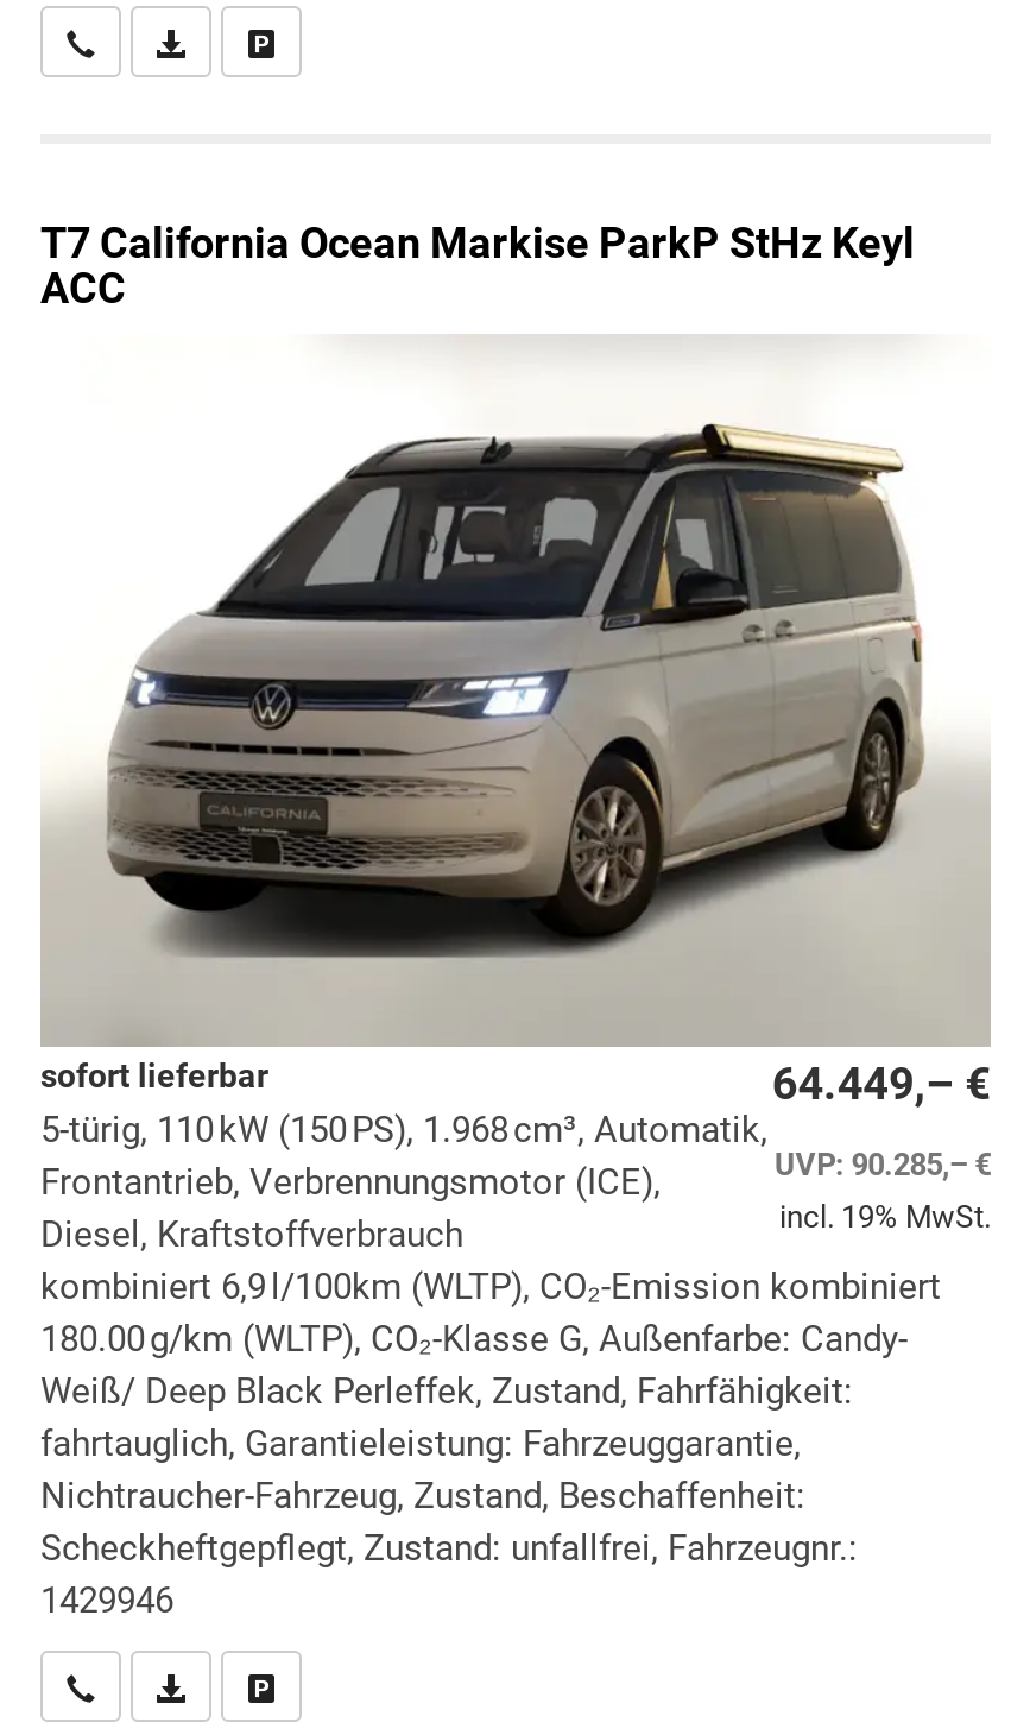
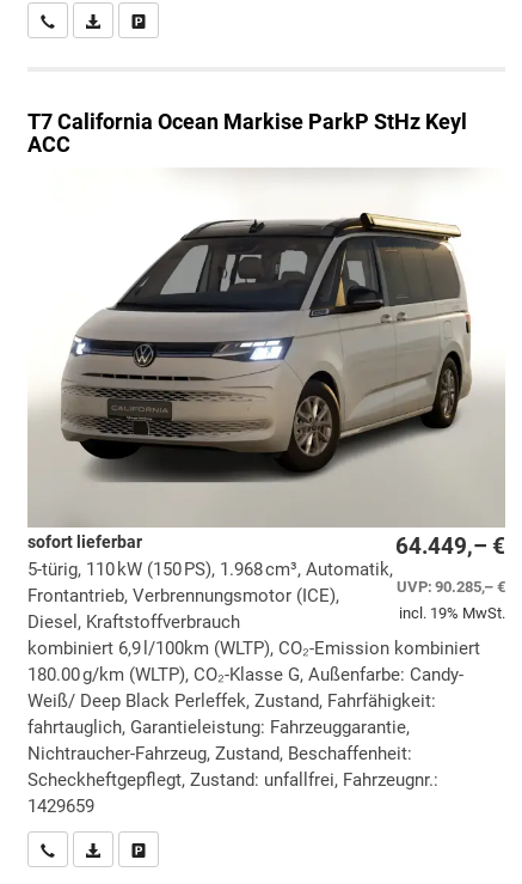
[40,1580,173,1623] 1429946 -> [27,795,94,817] 1429659

